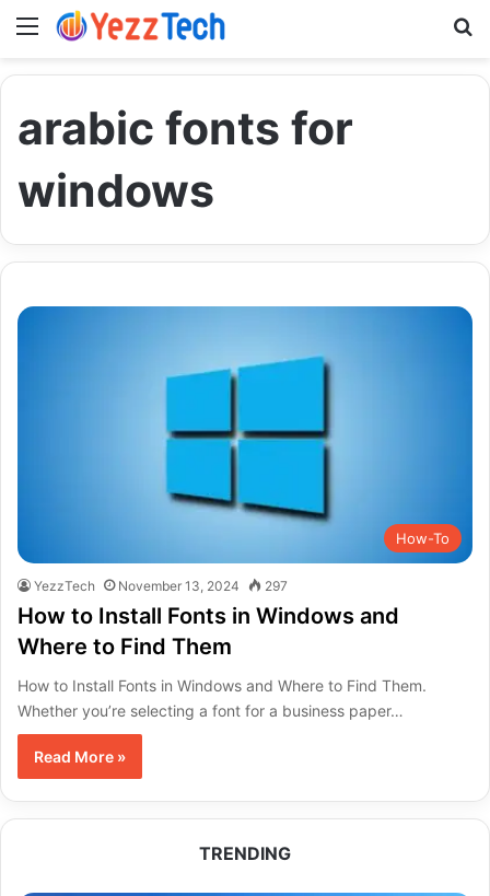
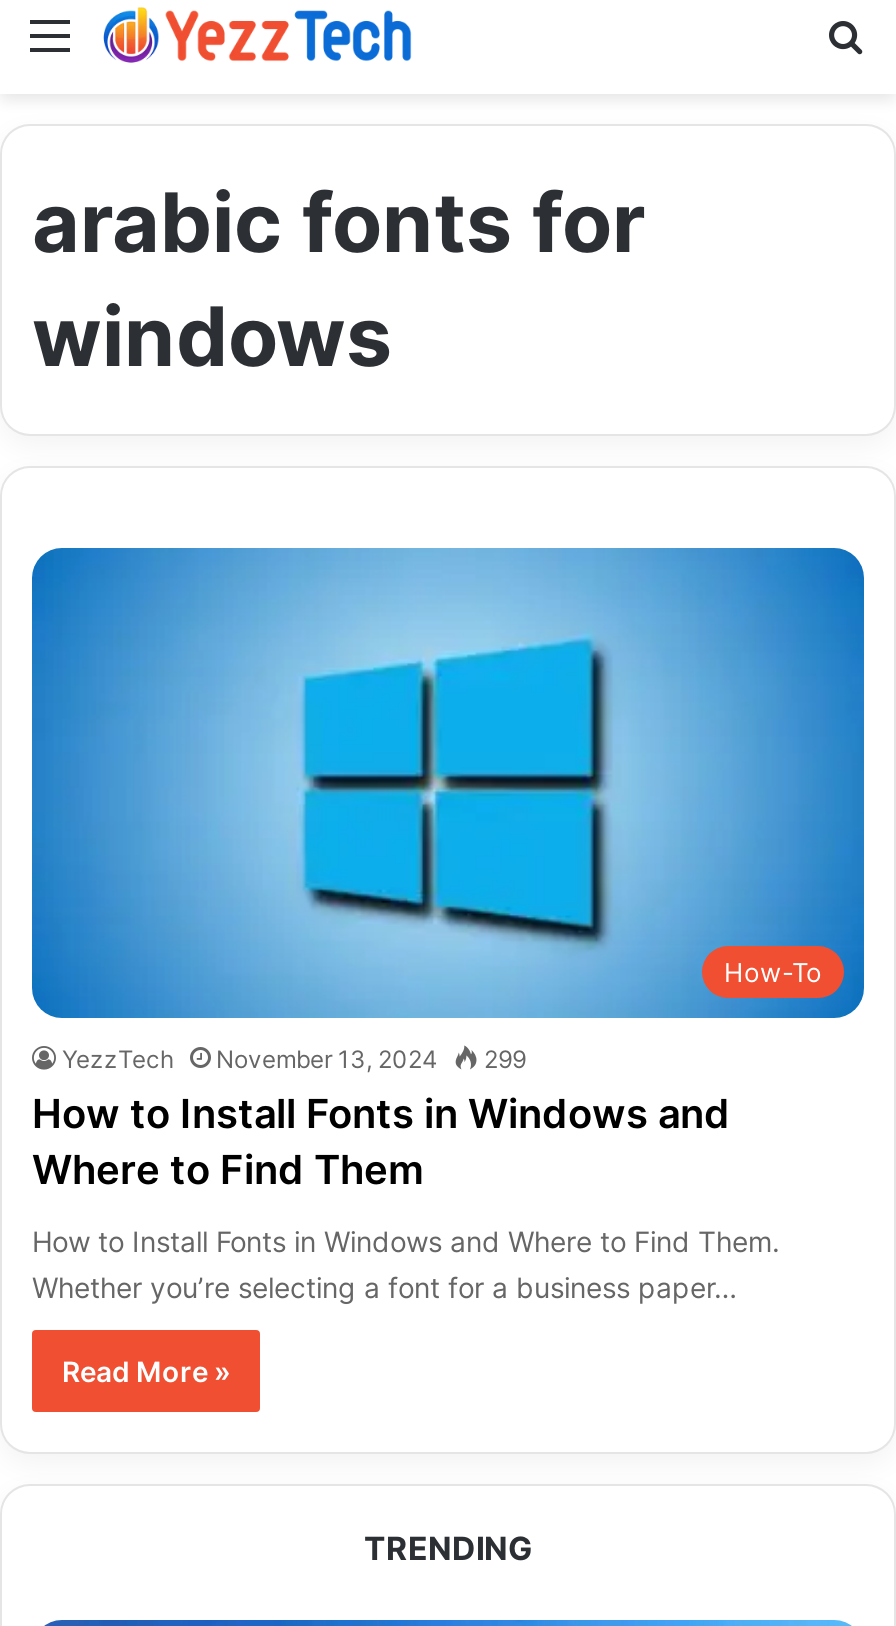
[34,578,288,594] YezzTech November 13, 2024 297 -> [62,1044,526,1074] YezzTech November 13, 2024 299

